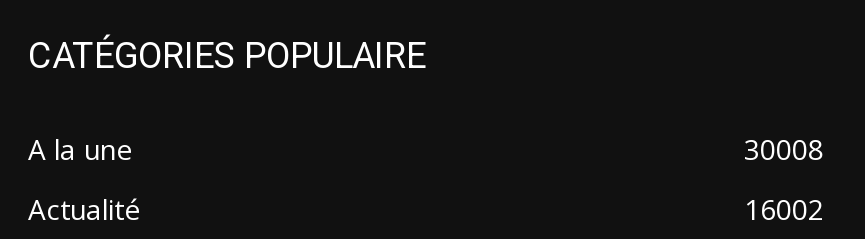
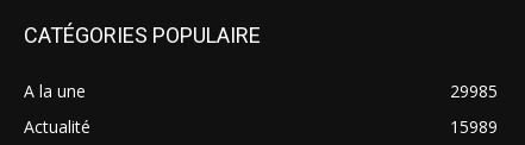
[744,130,824,168] 30008 -> [450,80,498,102] 29985
[744,190,824,228] 16002 -> [450,115,498,138] 15989

